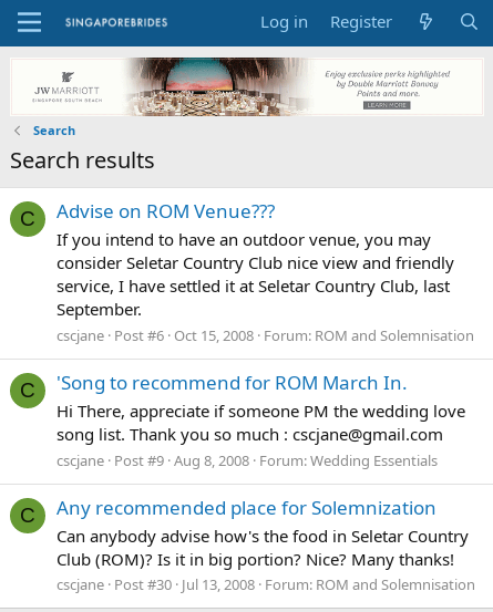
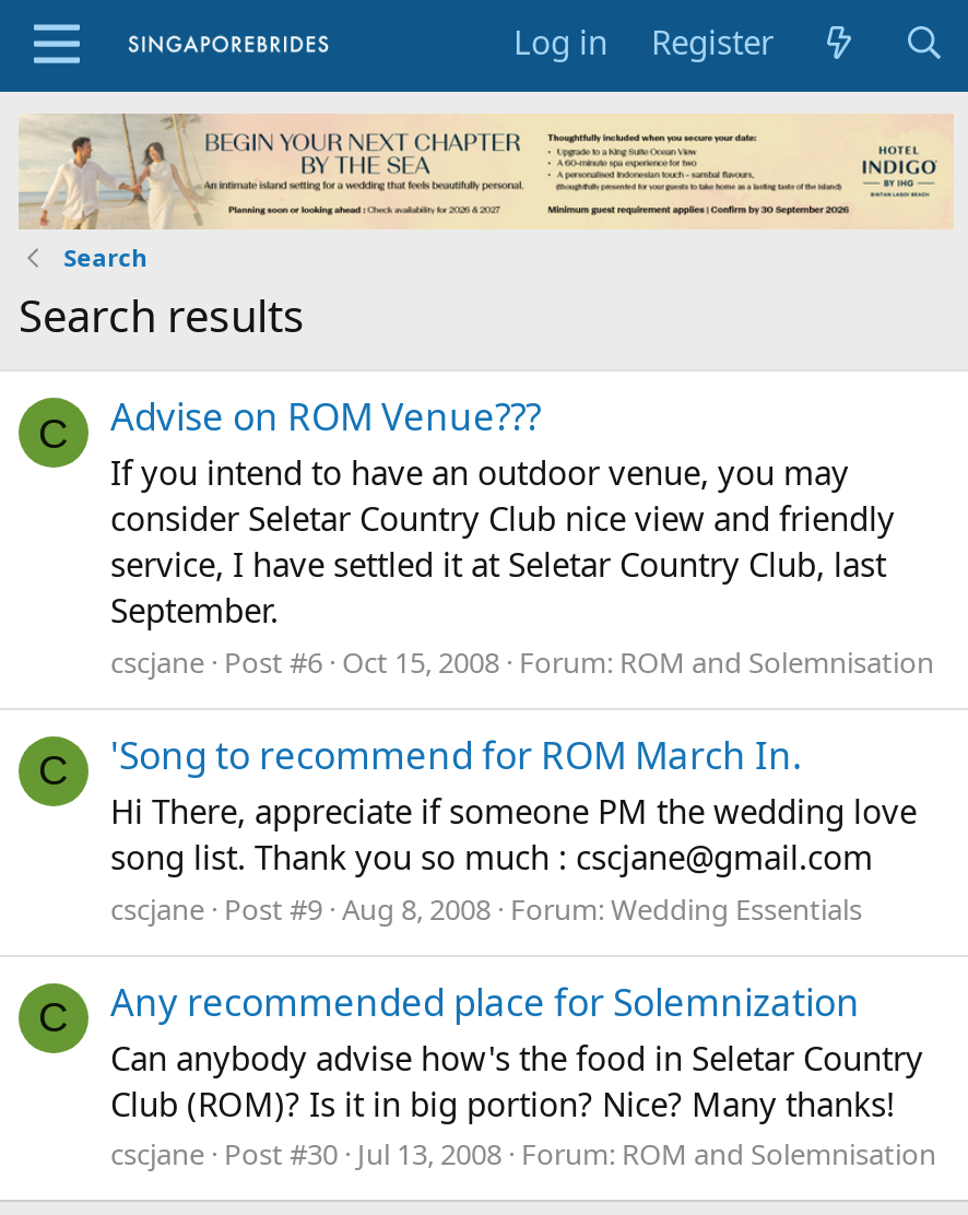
[11,56,483,117] [image] -> [19,111,954,232] [image]

